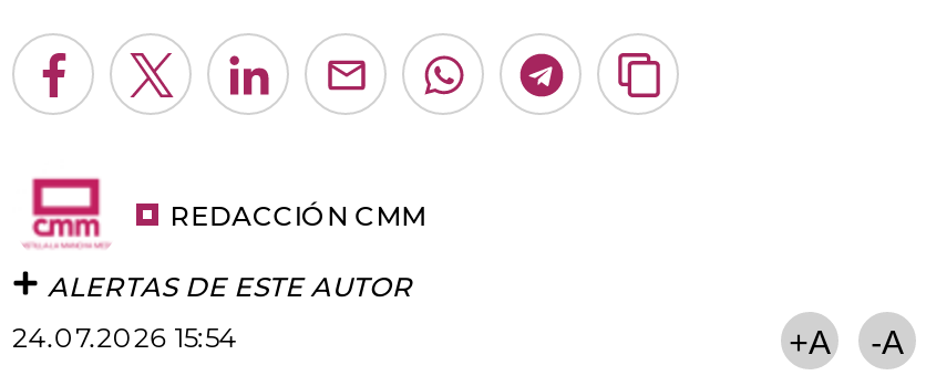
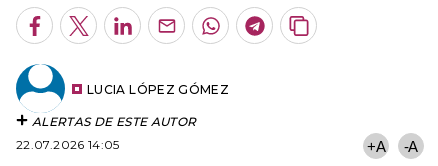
[12,159,426,250] [image] | REDACCIÓN CMM -> [15,63,229,104] [image] | LUCIA LÓPEZ GÓMEZ
[12,322,238,355] 24.07.2026 15:54 -> [16,137,120,152] 22.07.2026 14:05

